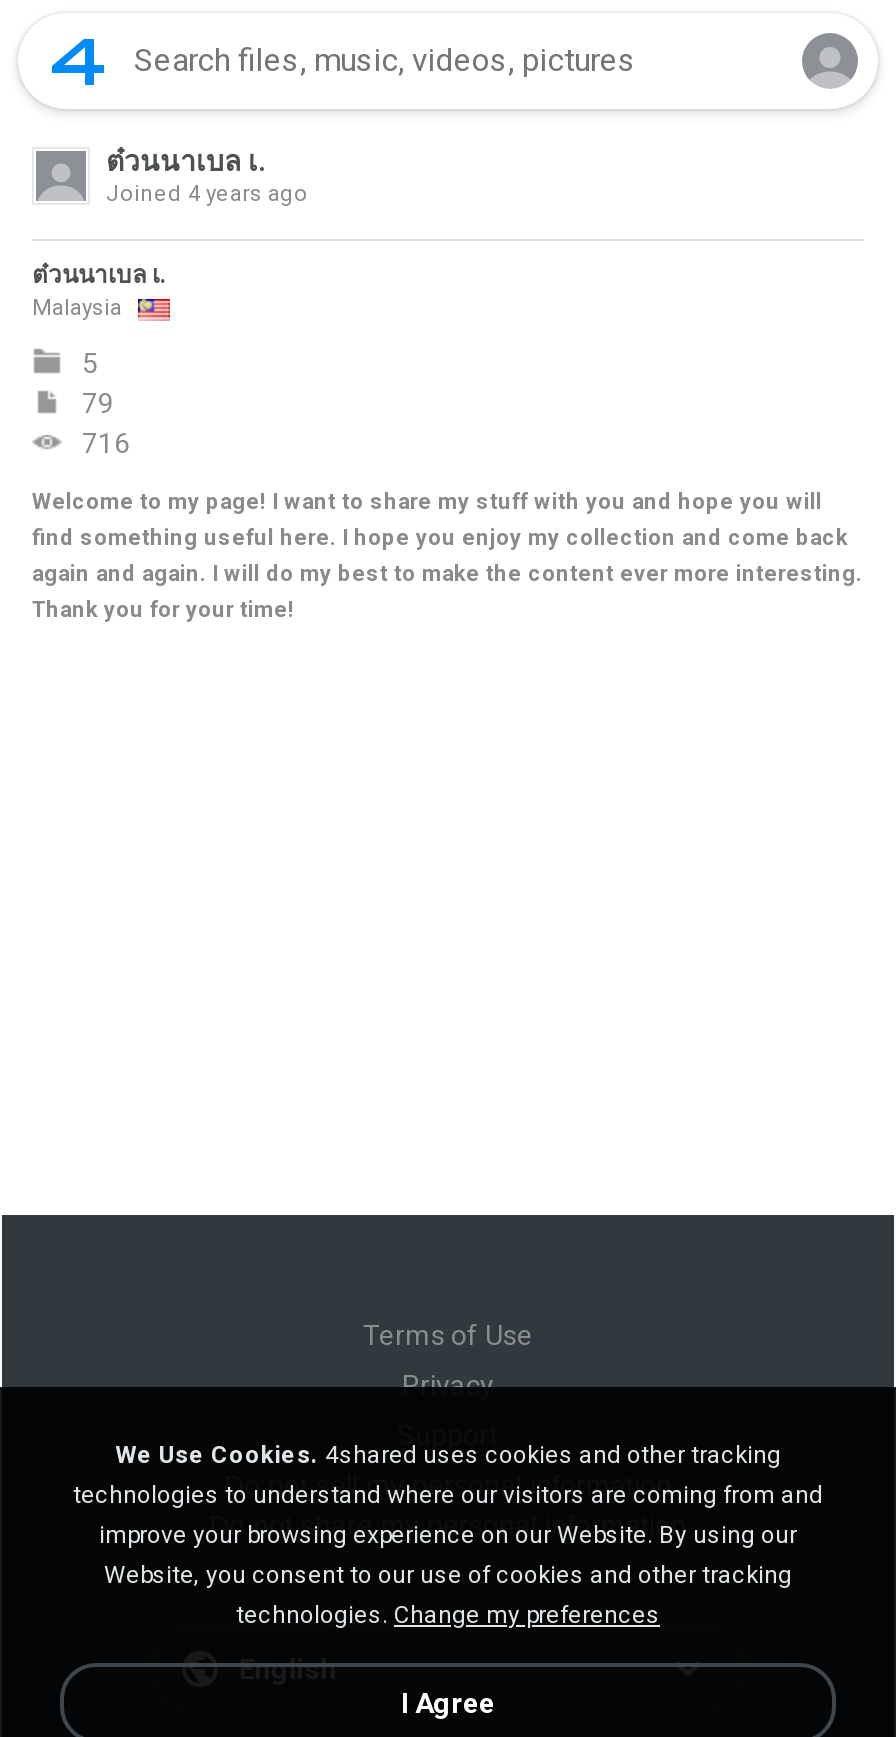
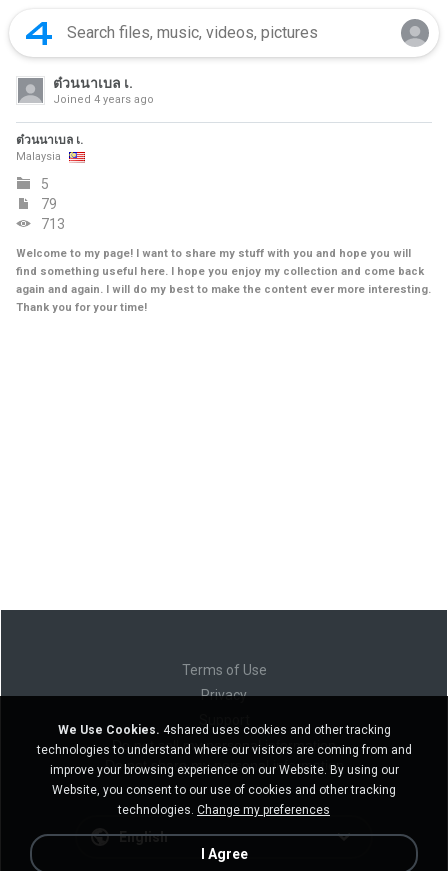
[82,427,130,459] 716 -> [41,216,65,232] 713

